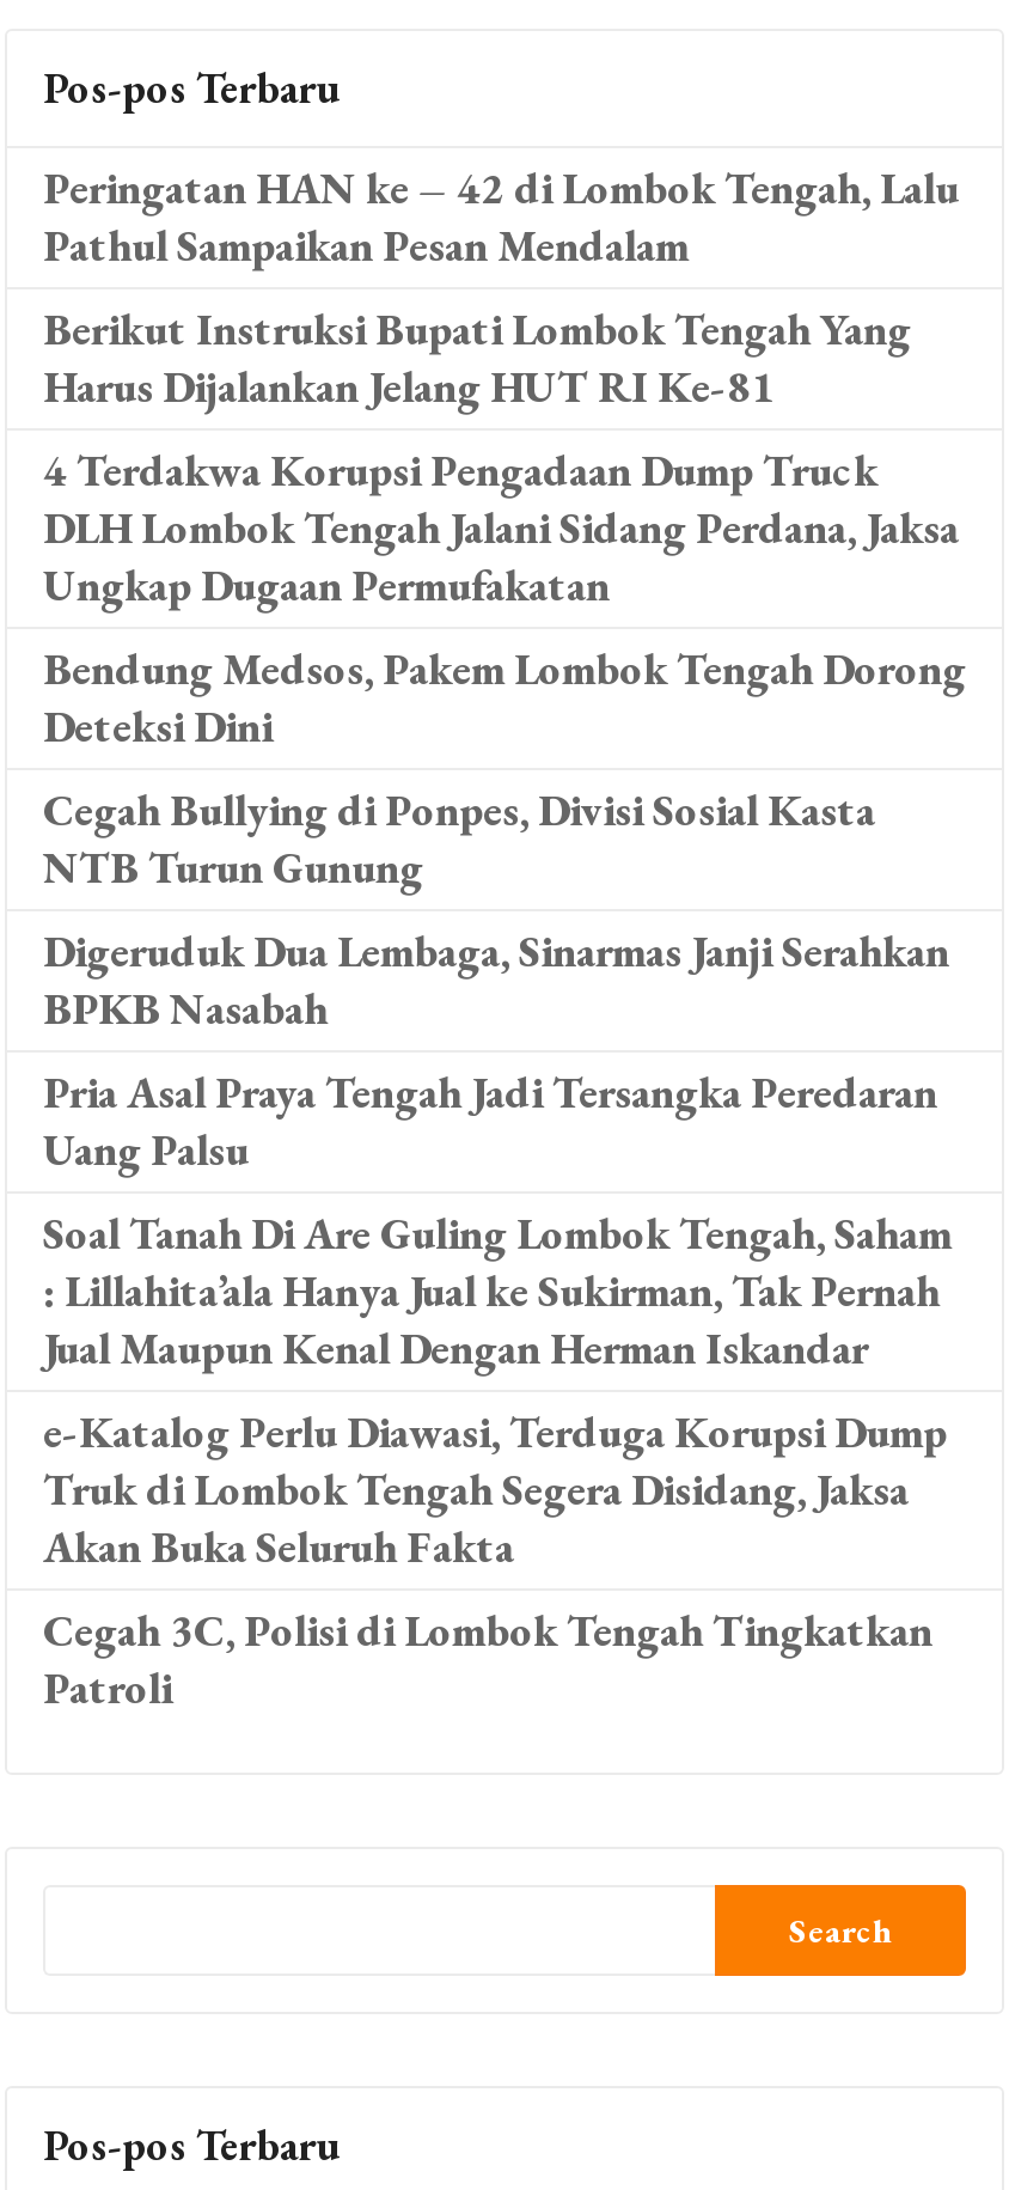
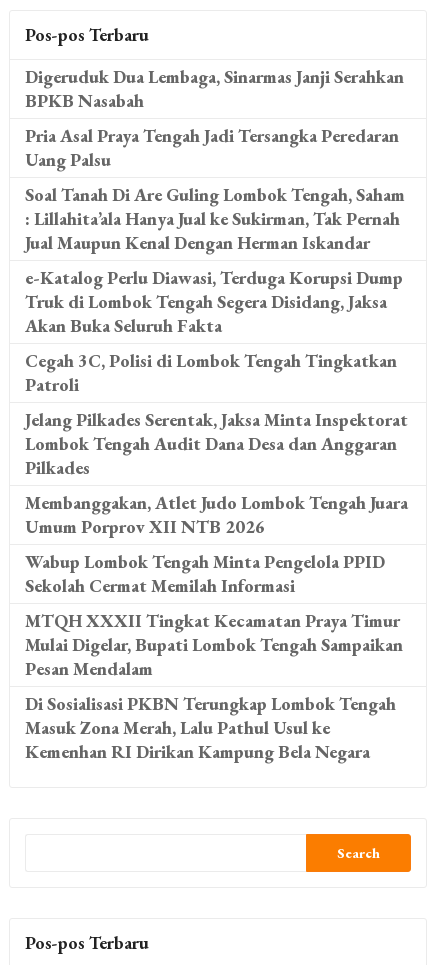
[43,160,966,895] Peringatan HAN ke – 42 di Lombok Tengah, Lalu | Pathul Sampaikan Pesan Mendalam | Berikut Instruksi Bupati Lombok Tengah Yang | Harus Dijalankan Jelang HUT RI Ke-81 | 4 Terdakwa Korupsi Pengadaan Dump Truck | DLH Lombok Tengah Jalani Sidang Perdana, Jaksa | Ungkap Dugaan Permufakatan | Bendung Medsos, Pakem Lombok Tengah Dorong | Deteksi Dini | Cegah Bullying di Ponpes, Divisi Sosial Kasta | NTB Turun Gunung -> none
moved [43,923,952,1715] -> [25,65,405,396]: Digeruduk Dua Lembaga, Sinarmas Janji Serahkan | BPKB Nasabah | Pria Asal Praya Tengah Jadi Tersangka Peredaran | ... | Cegah 3C, Polisi di Lombok Tengah Tingkatkan | Patroli
none -> [25,408,408,763] Jelang Pilkades Serentak, Jaksa Minta Inspektorat | Lombok Tengah Audit Dana Desa dan Anggaran | Pilkades | Membanggakan, Atlet Judo Lombok Tengah Juara | Umum Porprov XII NTB 2026 | Wabup Lombok Tengah Minta Pengelola PPID | Sekolah Cermat Memilah Informasi | MTQH XXXII Tingkat Kecamatan Praya Timur | Mulai Digelar, Bupati Lombok Tengah Sampaikan | Pesan Mendalam | Di Sosialisasi PKBN Terungkap Lombok Tengah | Masuk Zona Merah, Lalu Pathul Usul ke | Kemenhan RI Dirikan Kampung Bela Negara

